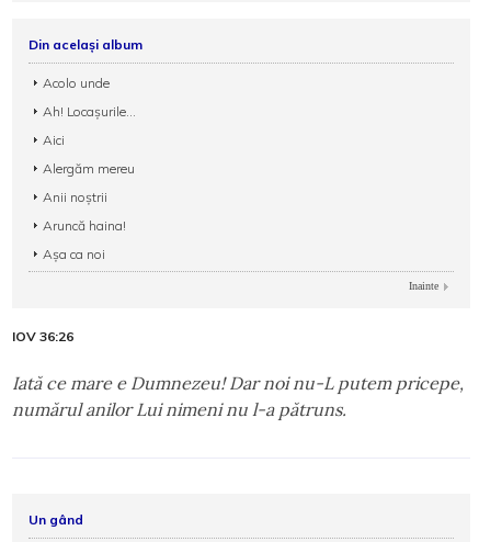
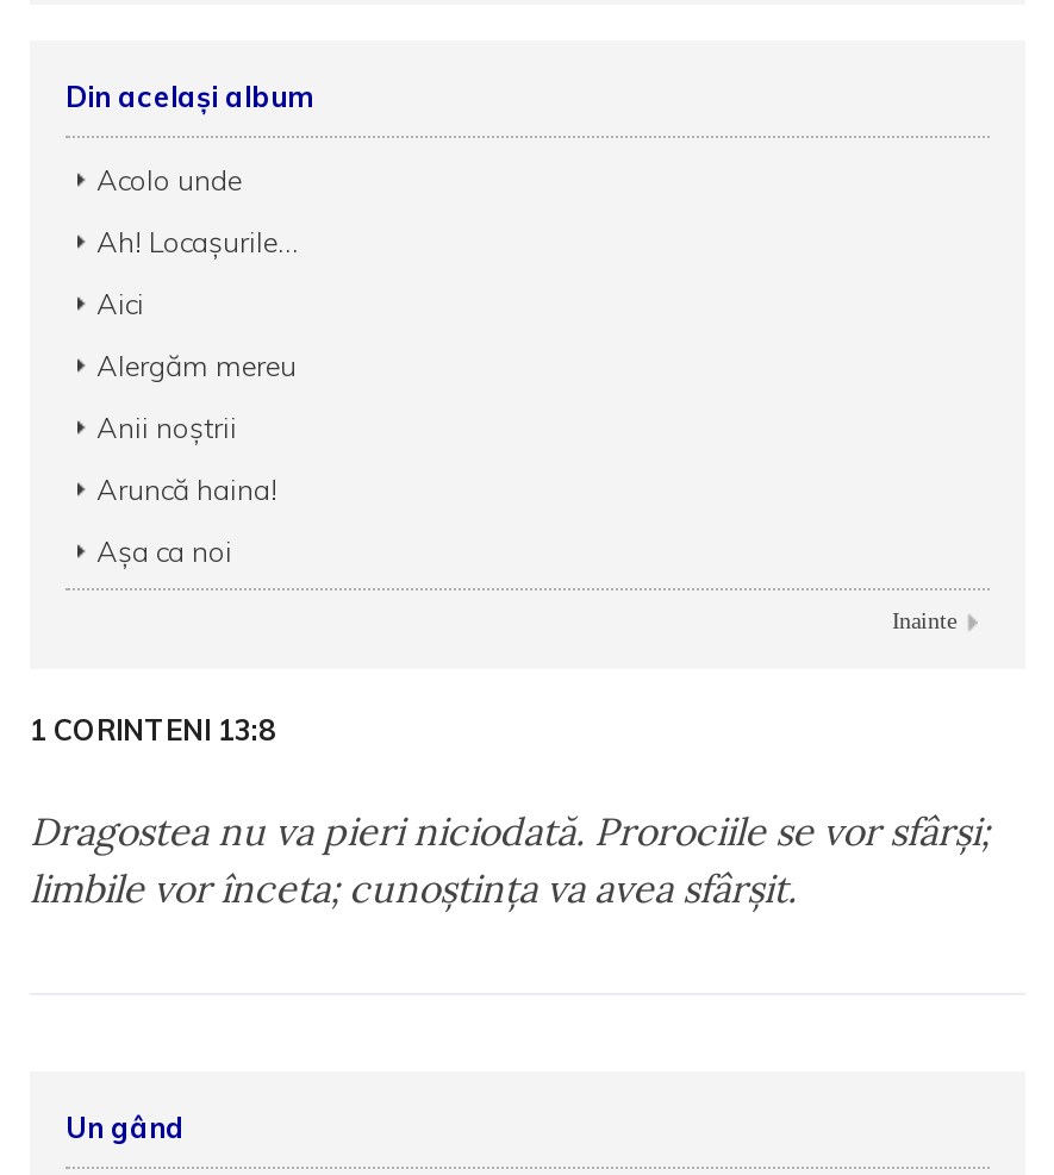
[12,328,73,345] IOV 36:26 -> [30,712,275,748] 1 CORINTENI 13:8
[12,372,464,420] Iată ce mare e Dumnezeu! Dar noi nu-L putem pricepe, | numărul anilor Lui nimeni nu l-a pătruns. -> [30,807,990,912] Dragostea nu va pieri niciodată. Prorociile se vor sfârşi; | limbile vor înceta; cunoştinţa va avea sfârşit.

